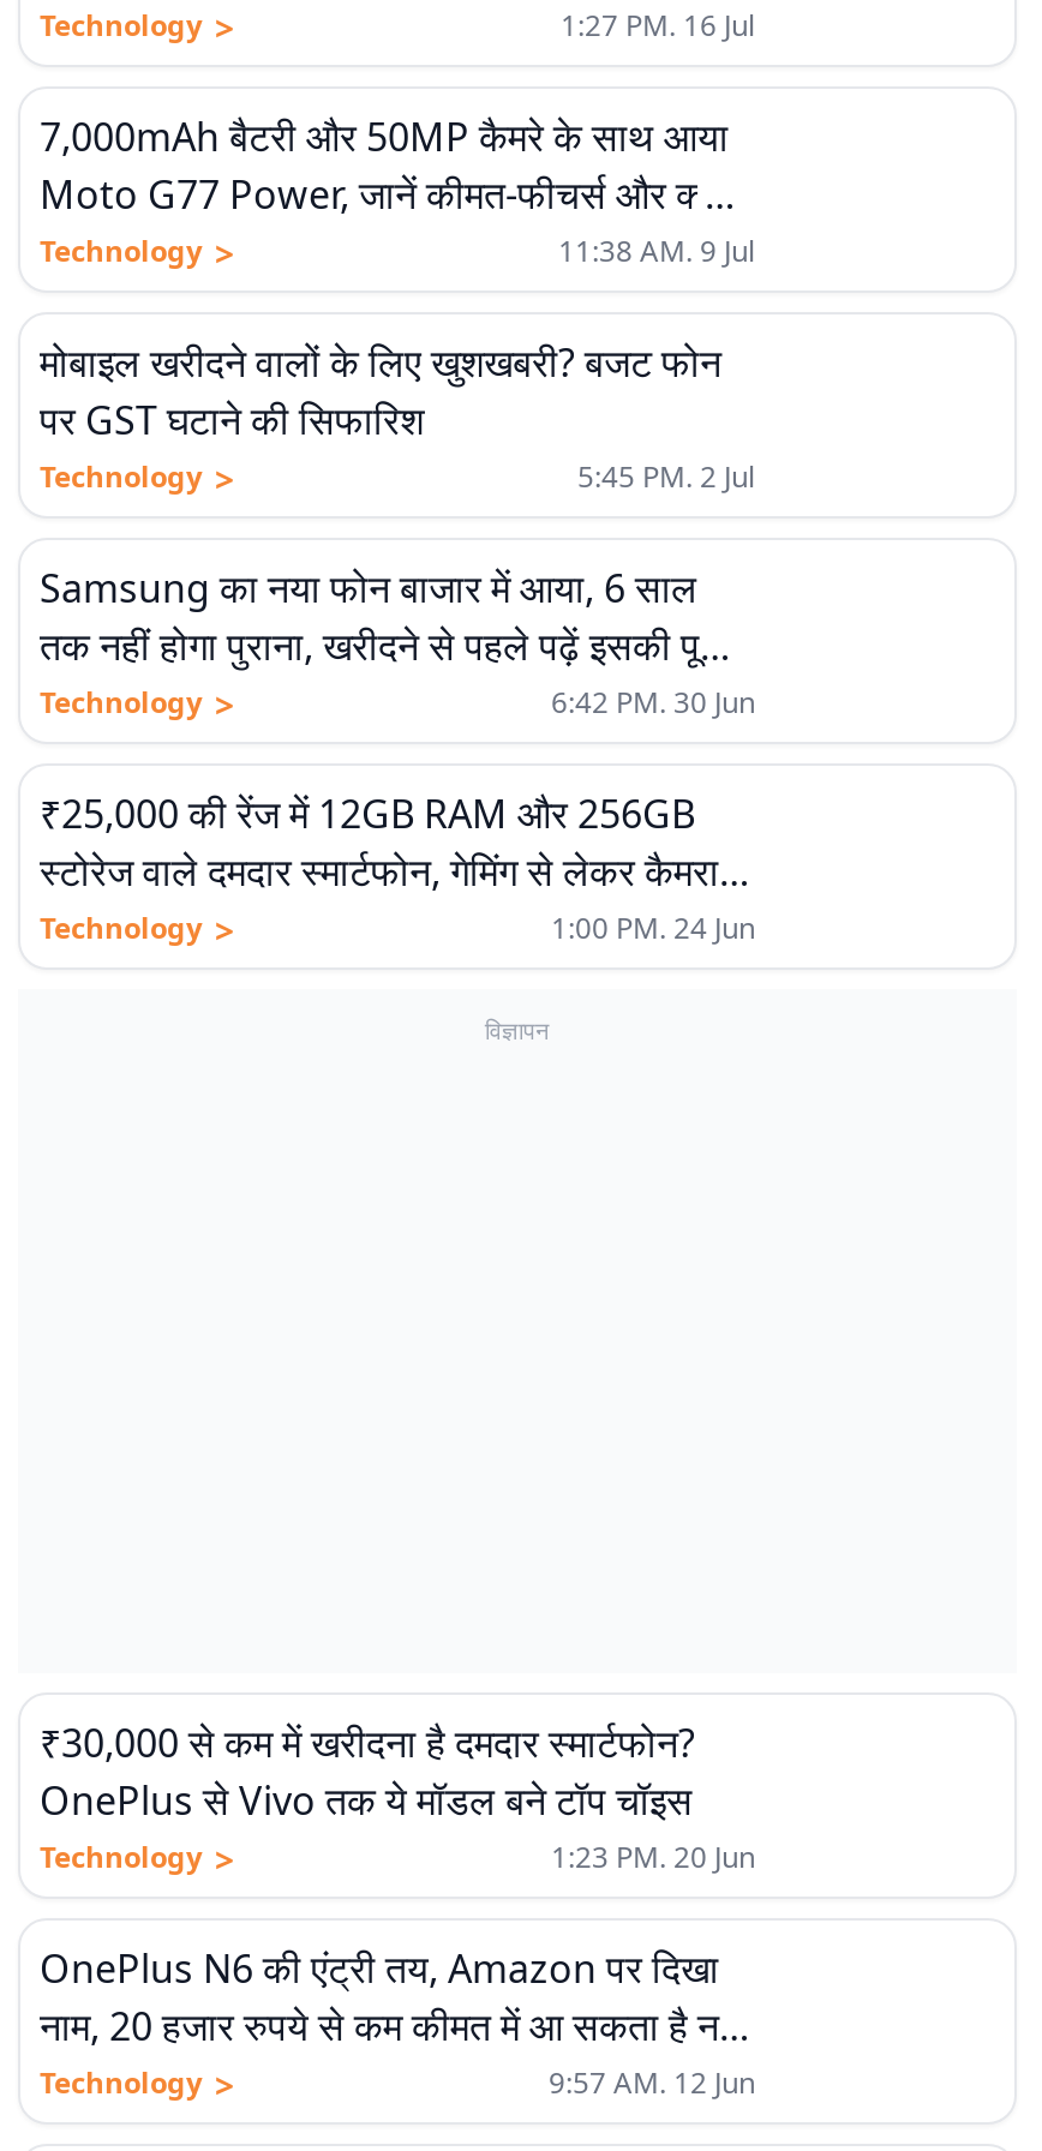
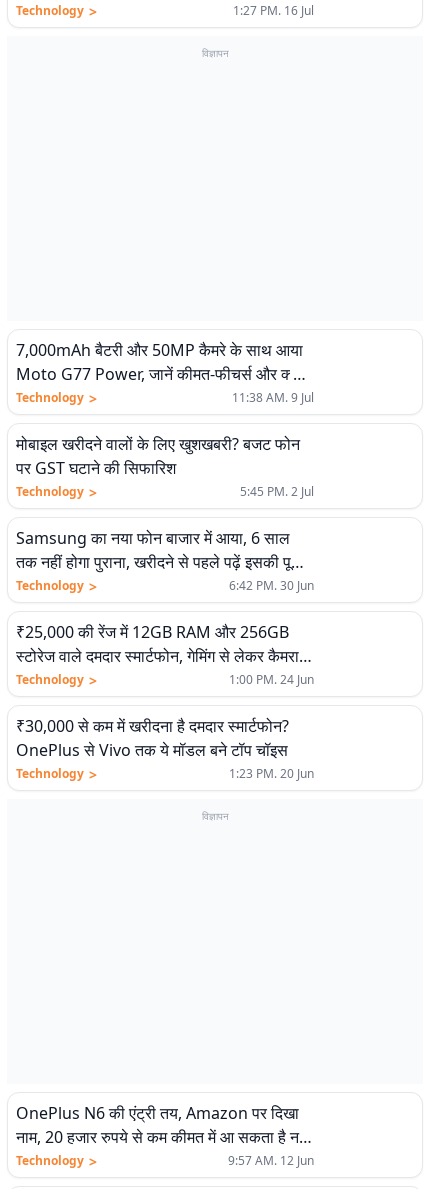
none -> [201,46,228,60] विज्ञापन
[485,1013,550,1047] विज्ञापन -> none
none -> [201,809,228,823] विज्ञापन

